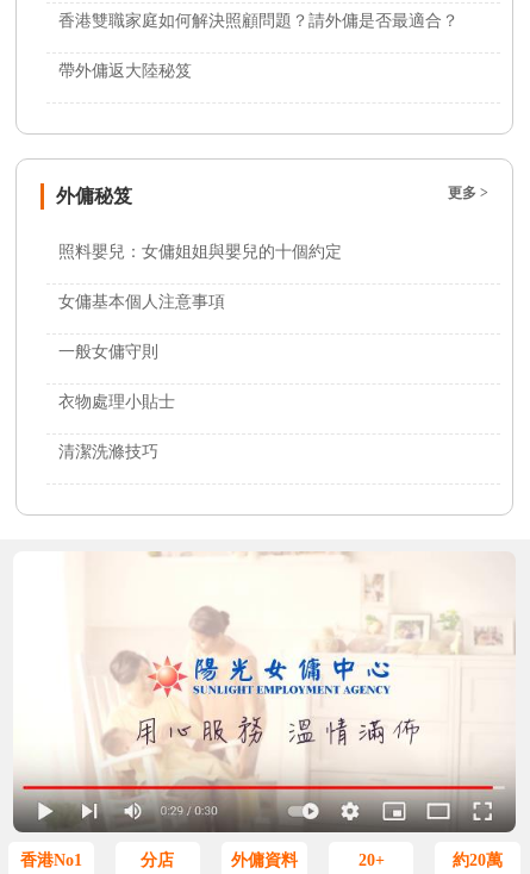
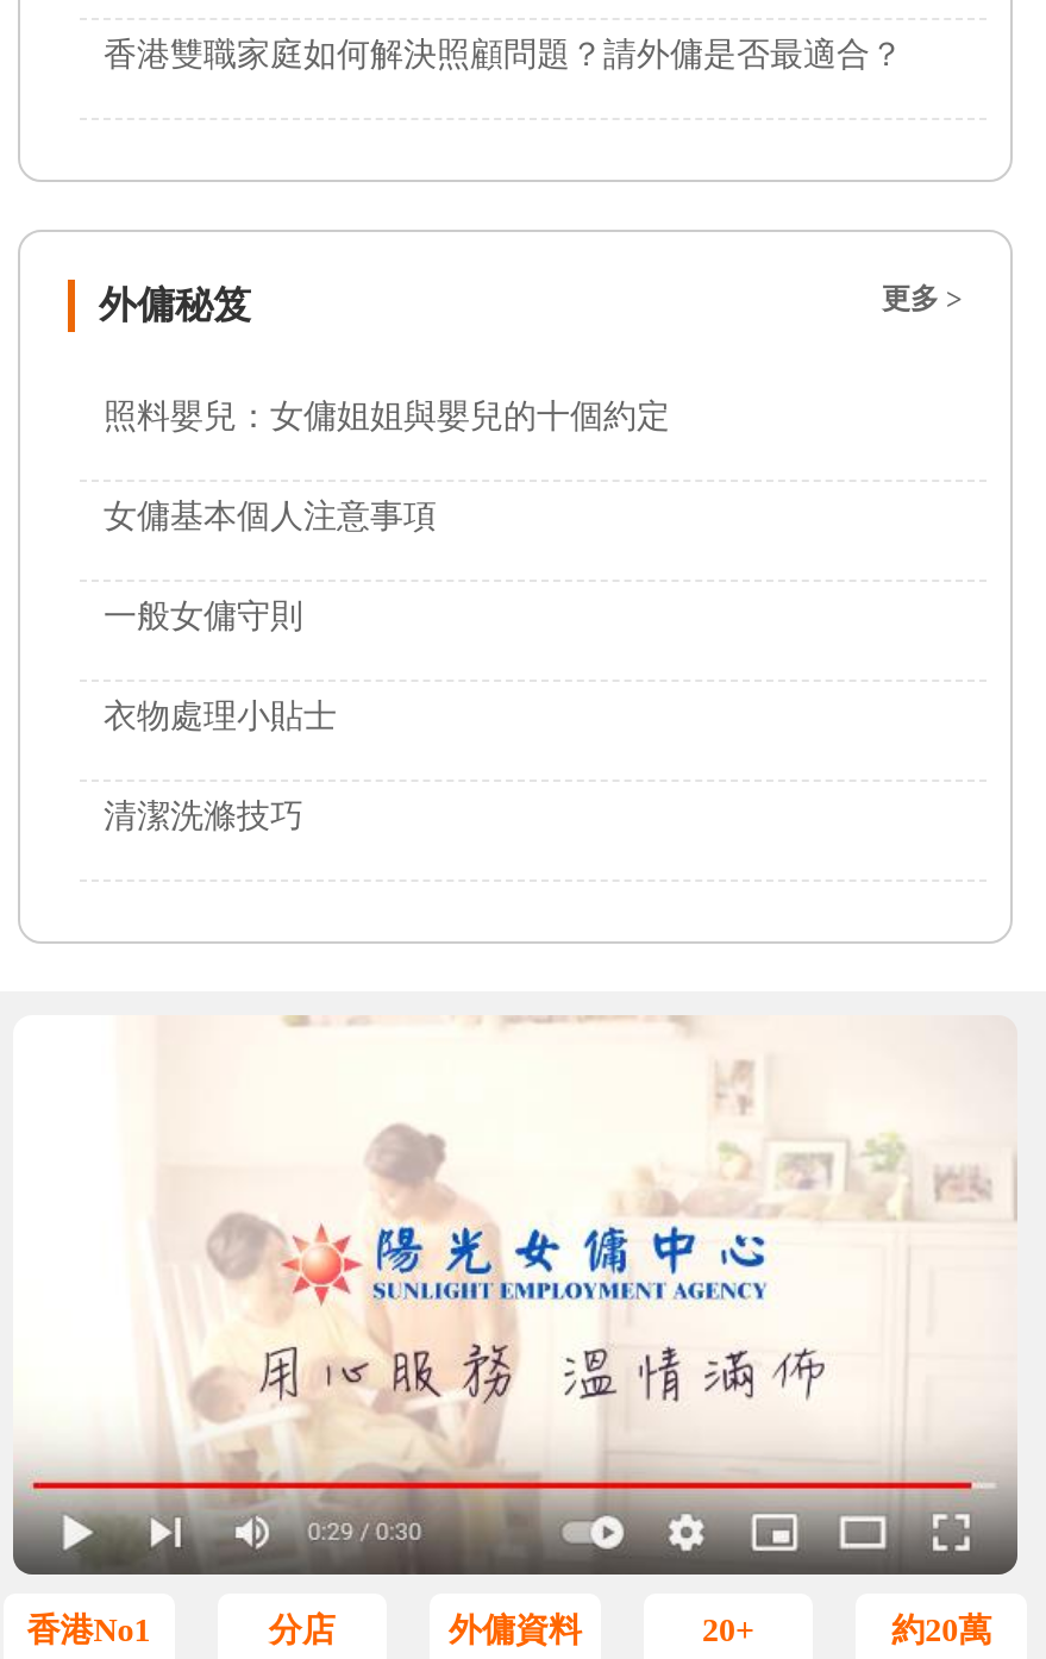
[58,62,192,80] 帶外傭返大陸秘笈 -> none

